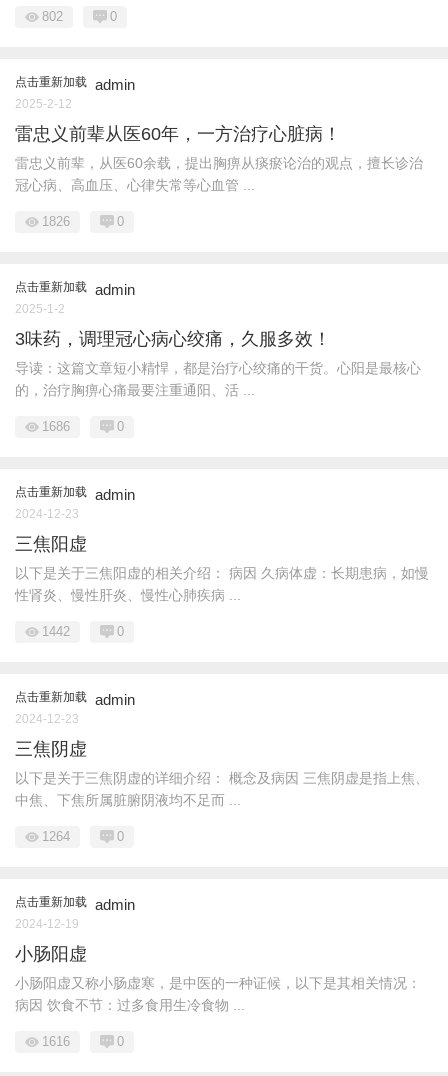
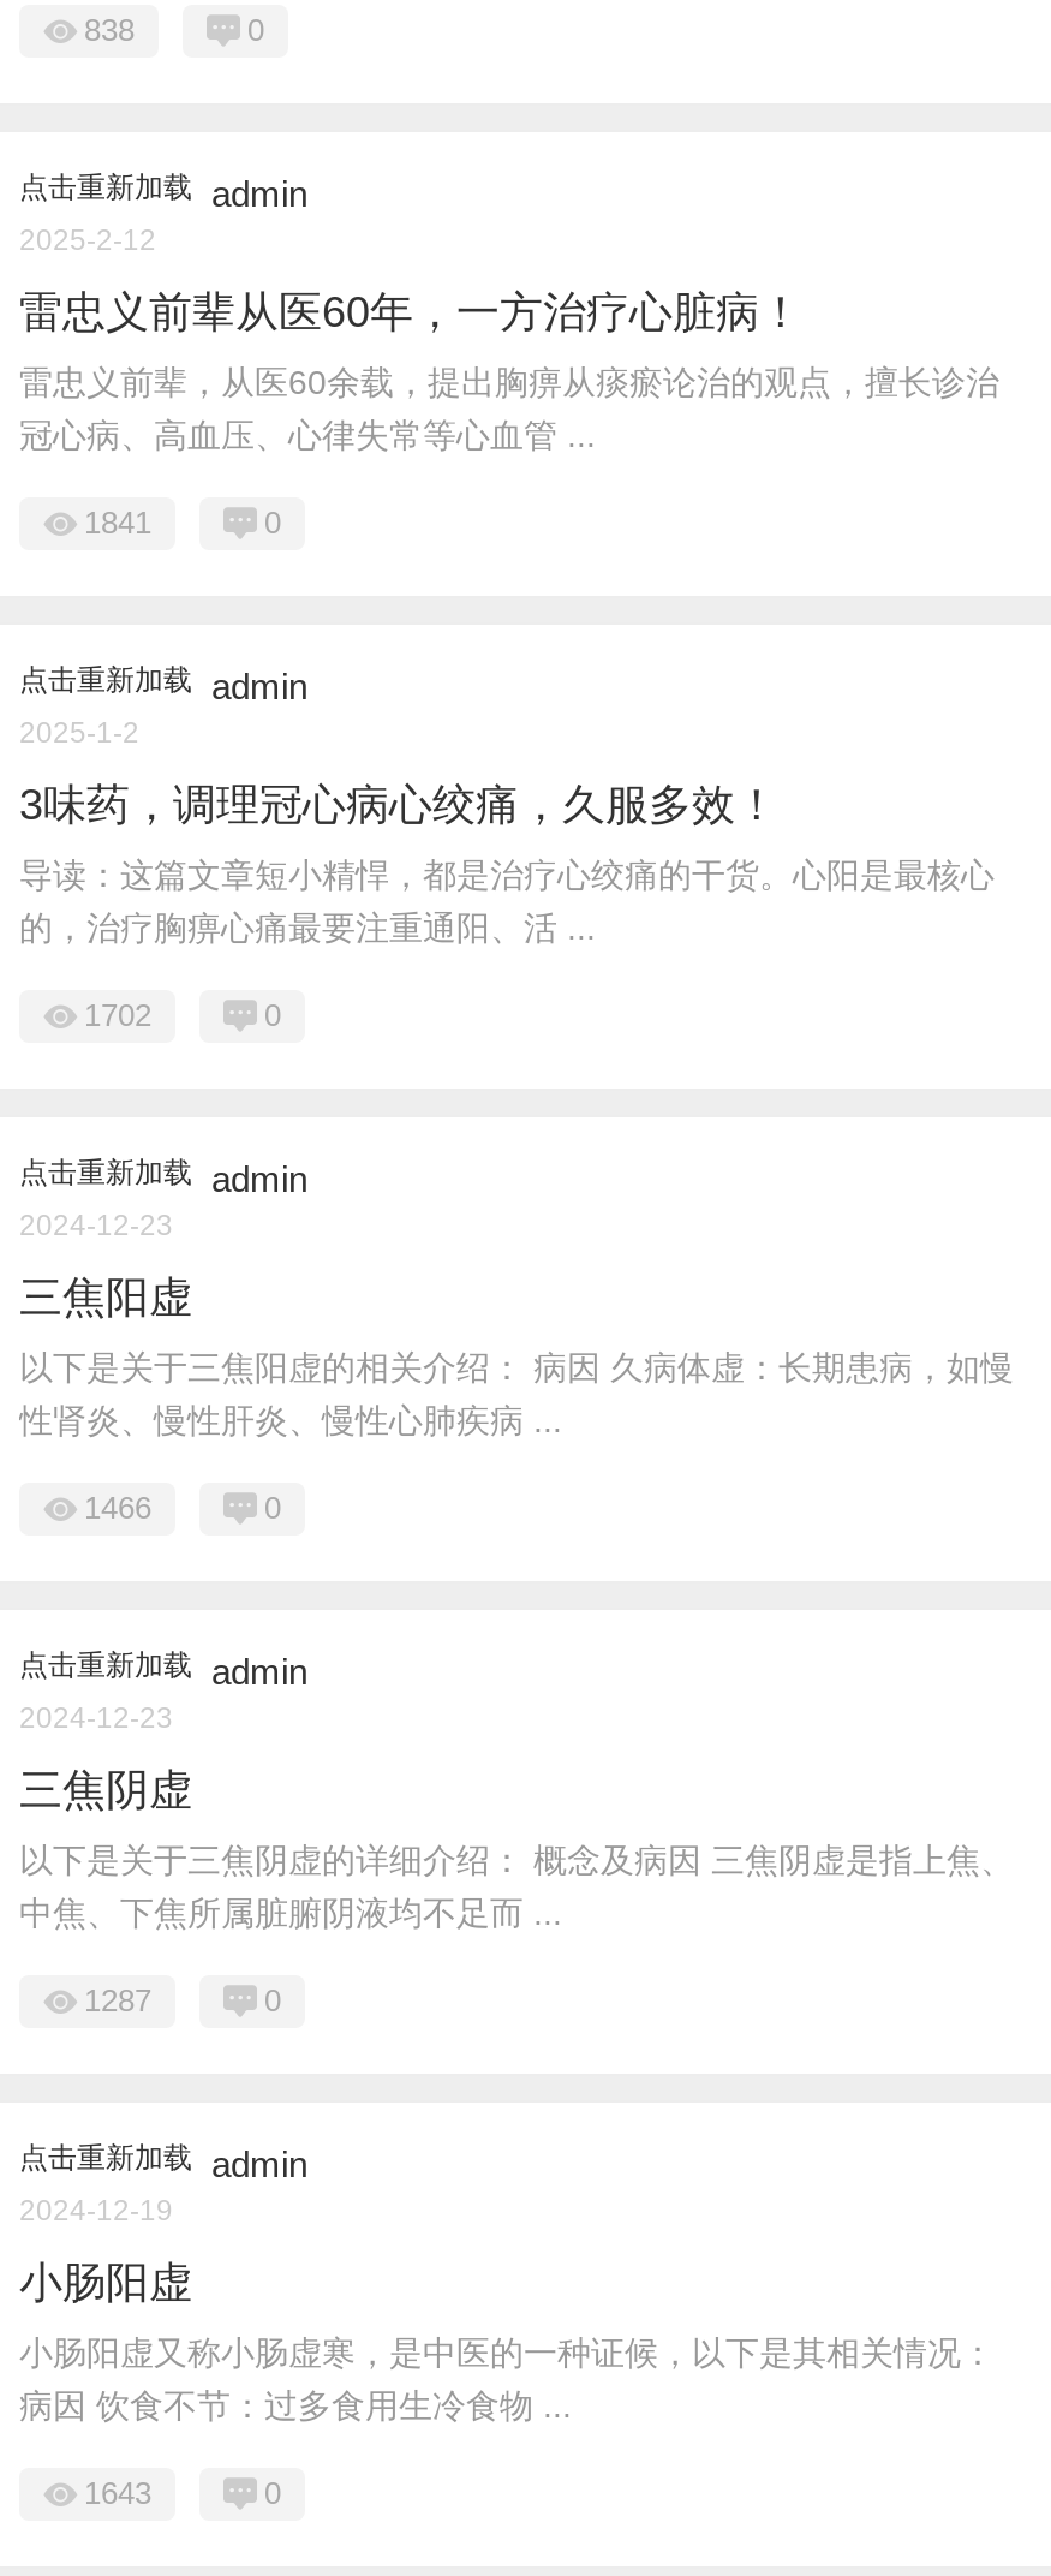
[42,9,63,24] 802 -> [84,12,135,48] 838
[42,214,70,229] 1826 -> [84,505,151,541] 1841
[42,419,70,434] 1686 -> [84,997,151,1033] 1702
[42,624,70,639] 1442 -> [84,1490,151,1526] 1466
[42,829,70,844] 1264 -> [84,1982,151,2019] 1287
[42,1034,70,1049] 1616 -> [84,2475,151,2511] 1643

